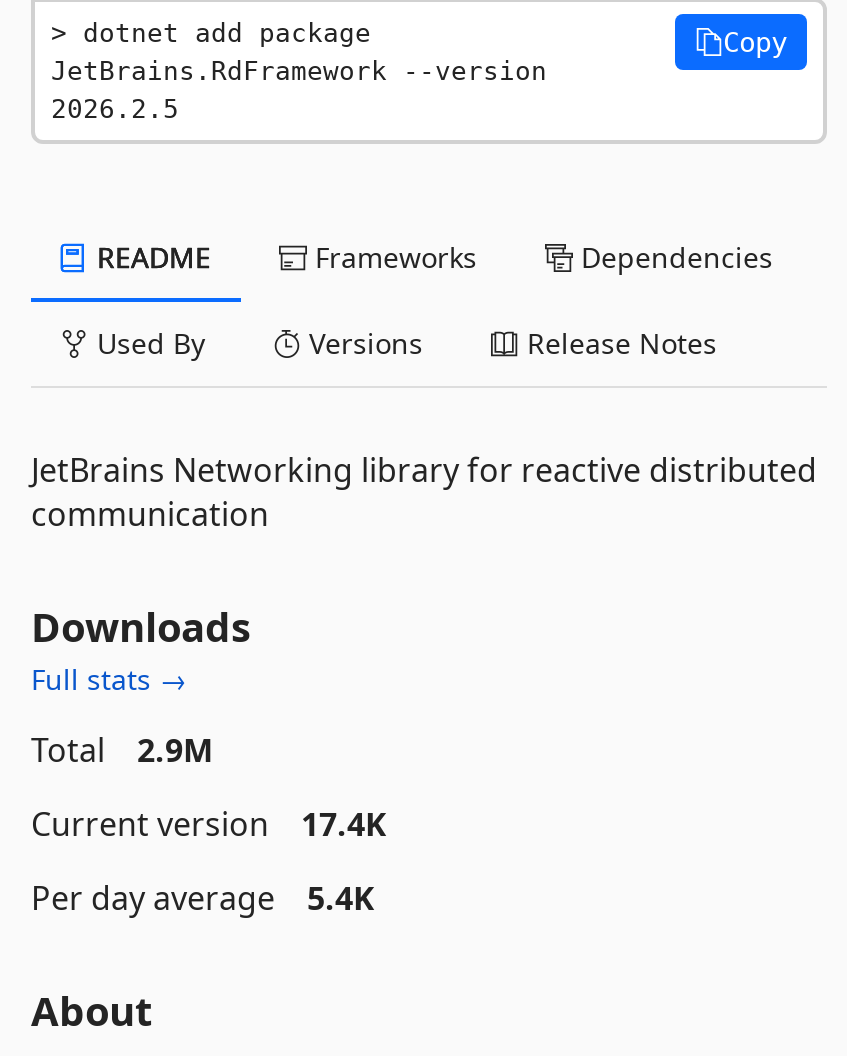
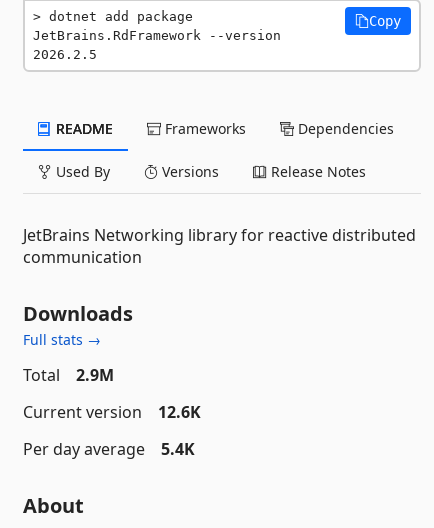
[31,801,387,845] Current version 17.4K -> [23,401,201,423] Current version 12.6K

